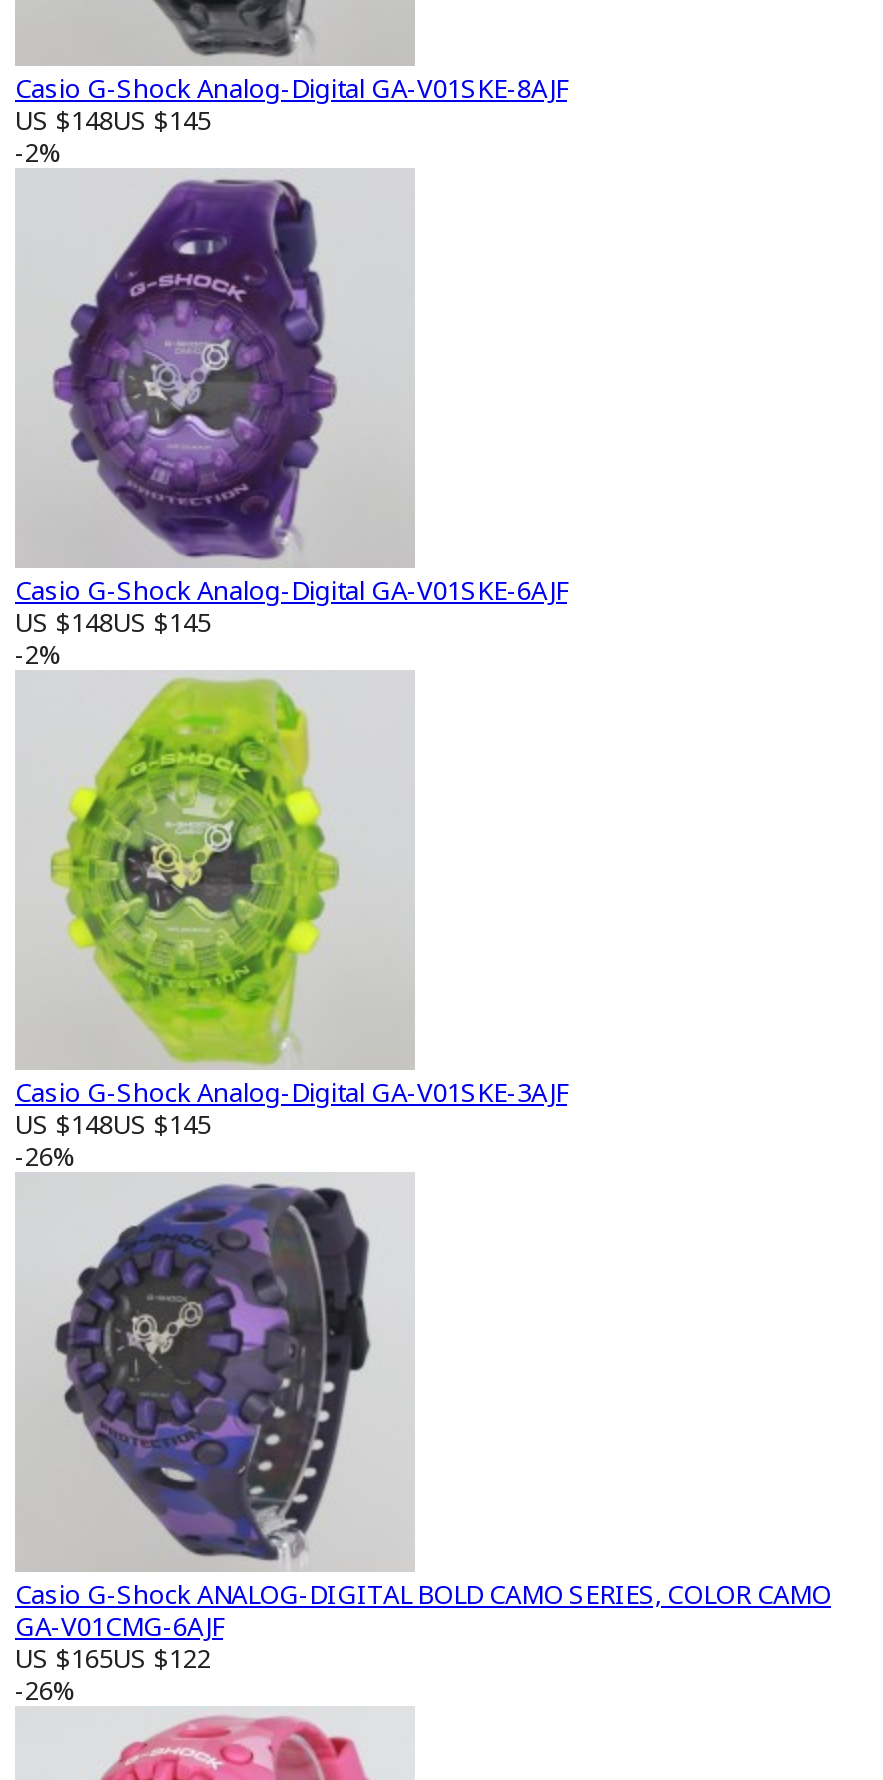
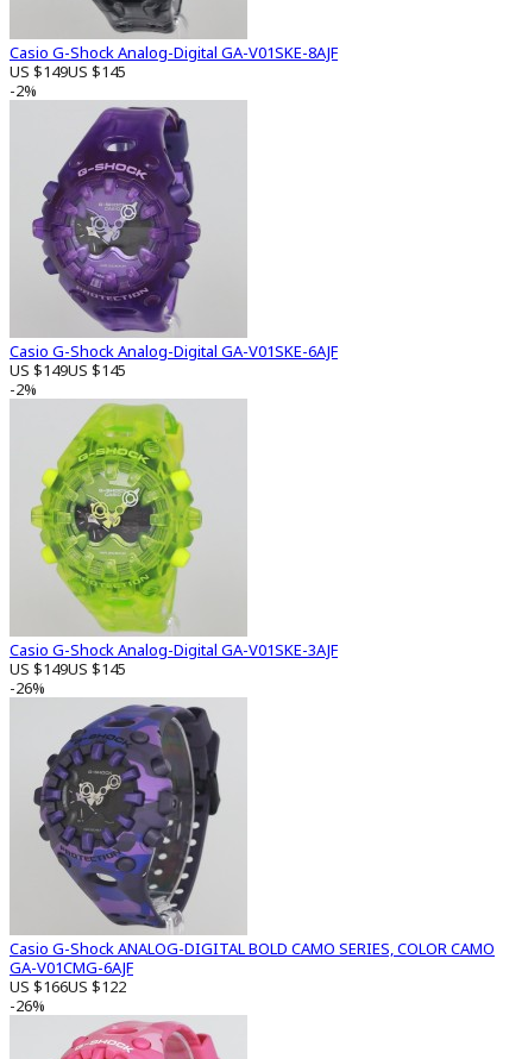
[15,103,211,139] US $148US $145 -> [10,61,126,83] US $149US $145
[15,605,211,641] US $148US $145 -> [10,360,126,381] US $149US $145
[15,1107,211,1143] US $148US $145 -> [10,658,126,680] US $149US $145
[15,1641,211,1677] US $165US $122 -> [10,976,126,998] US $166US $122

